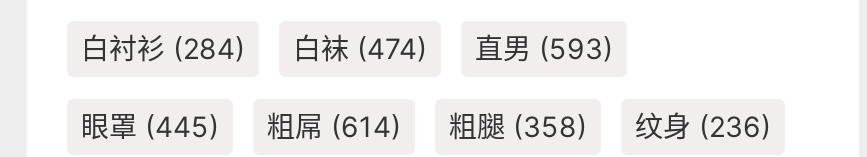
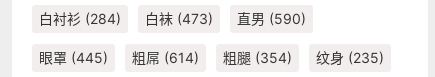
[293,31,427,65] 白袜(474) -> [145,10,213,27] 白袜(473)
[475,31,613,65] 直男(593) -> [237,10,306,27] 直男(590)
[449,109,587,143] 粗腿(358) -> [223,49,292,66] 粗腿(354)
[635,109,771,143] 纹身(236) -> [316,49,384,66] 纹身(235)

